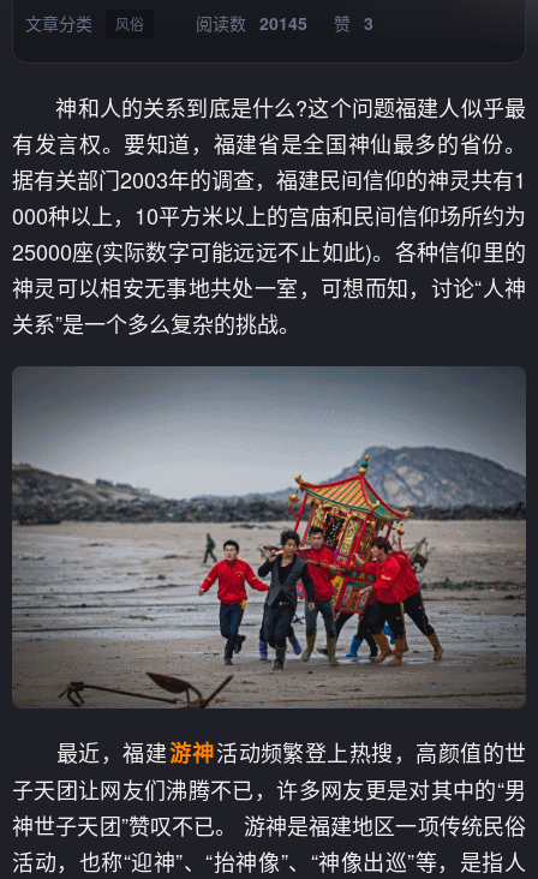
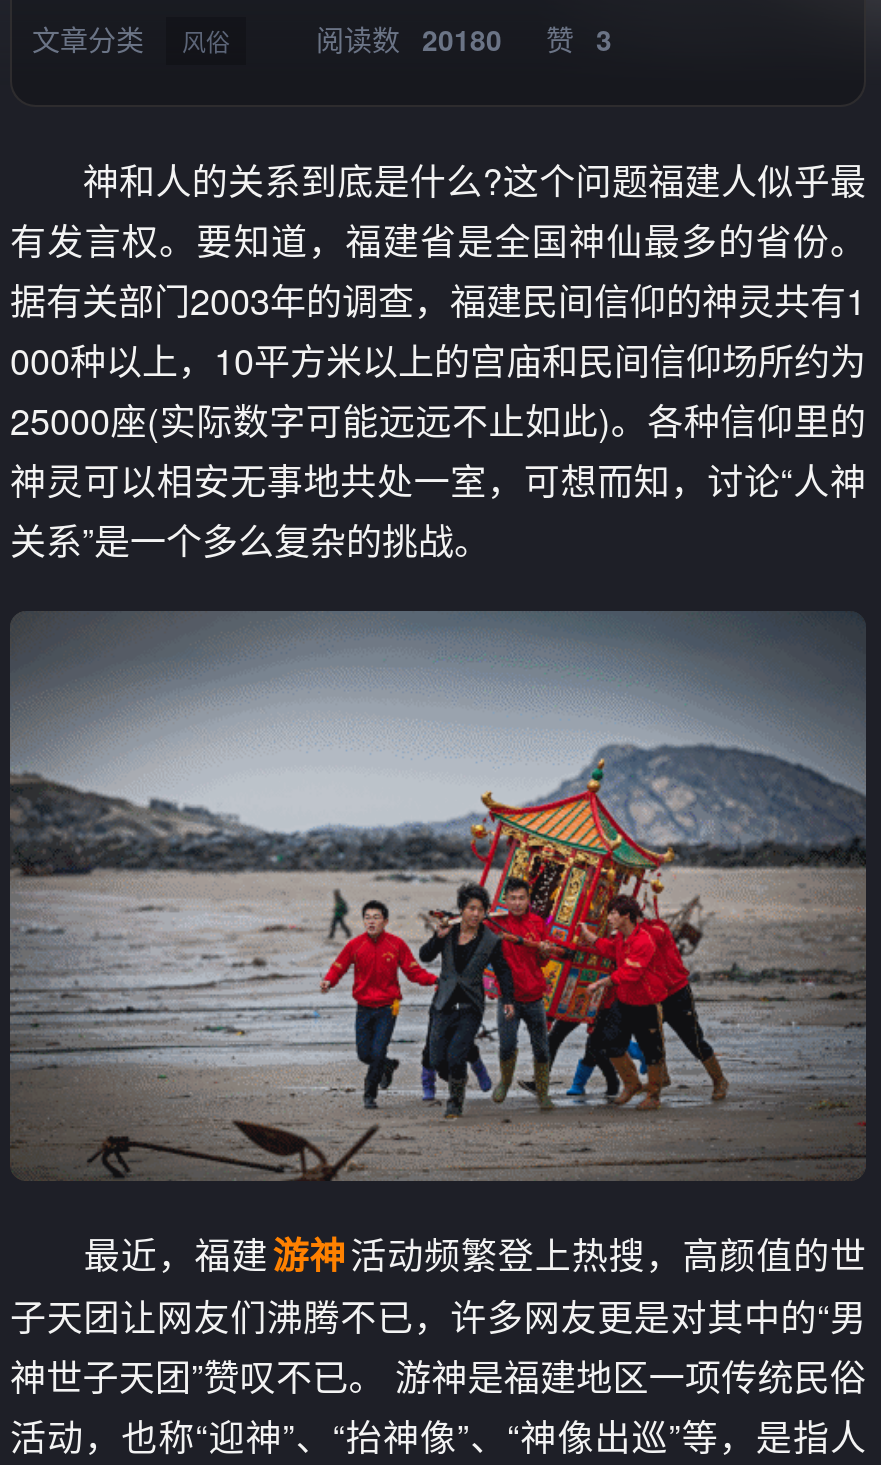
[196,11,373,35] 阅读数 20145 赞 3 -> [316,19,612,59] 阅读数 20180 赞 3

